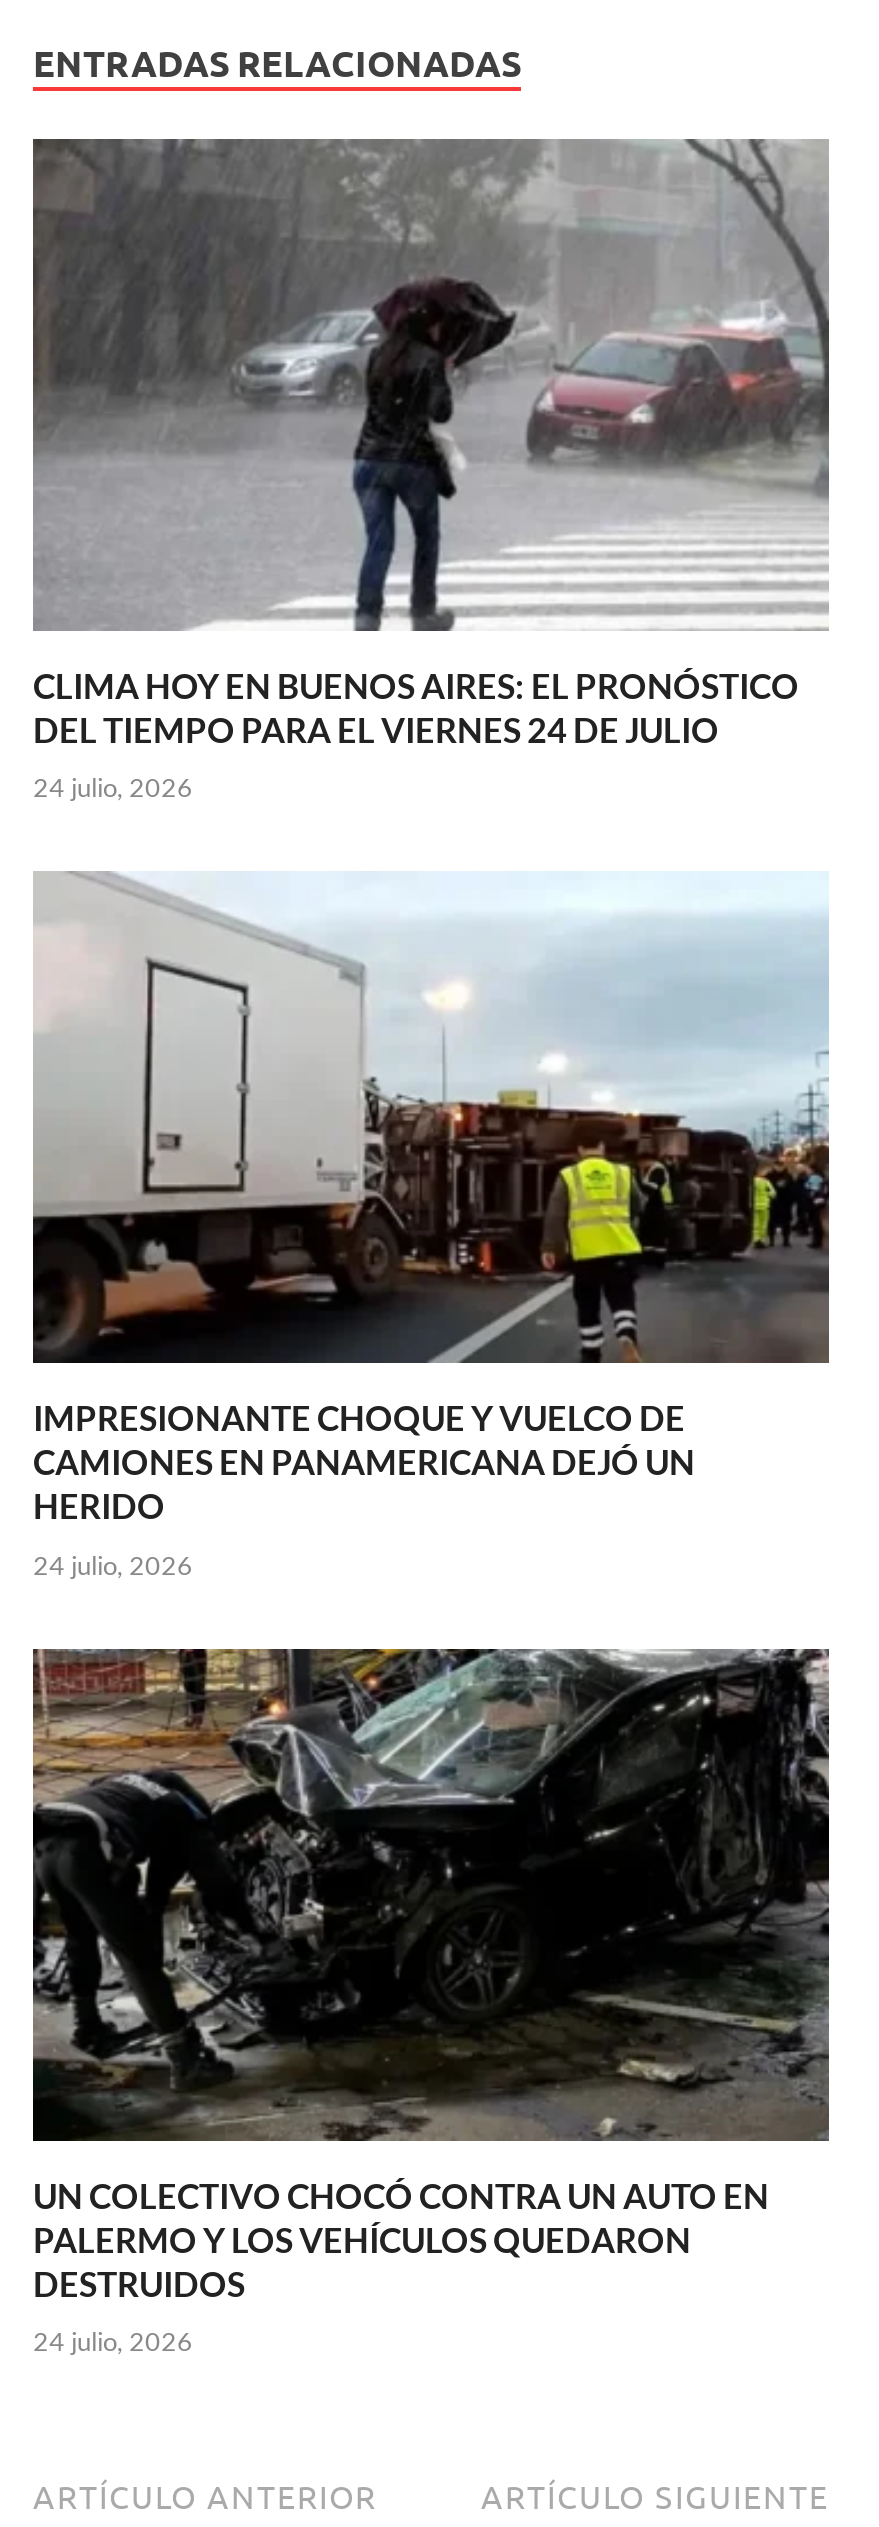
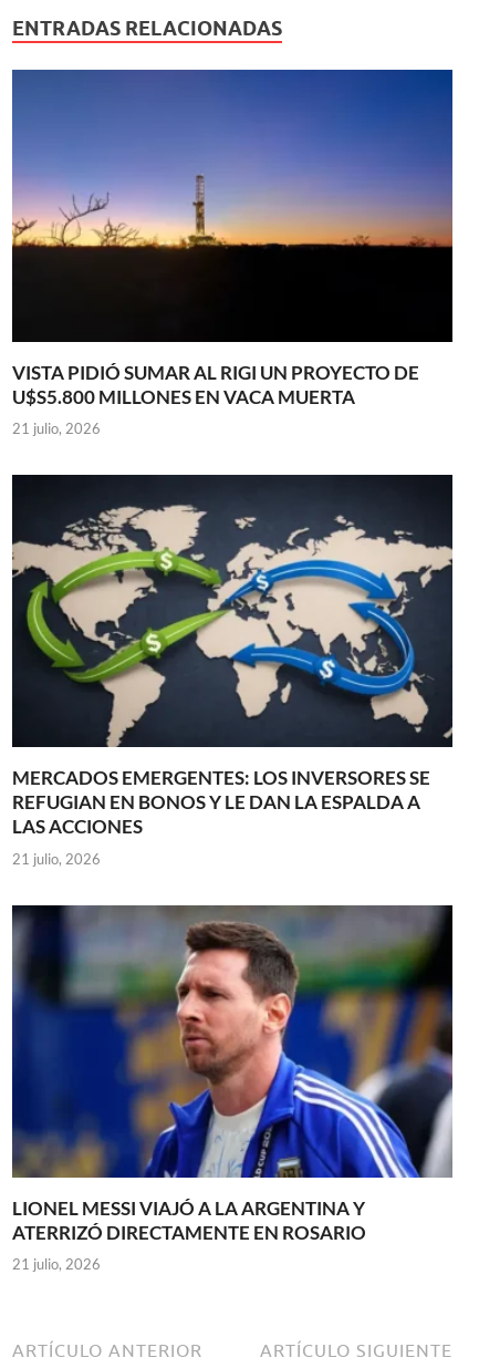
[31,137,829,751] [image] | CLIMA HOY EN BUENOS AIRES: EL PRONÓSTICO | DEL TIEMPO PARA EL VIERNES 24 DE JULIO -> [11,69,454,408] [image] | VISTA PIDIÓ SUMAR AL RIGI UN PROYECTO DE | U$S5.800 MILLONES EN VACA MUERTA
[33,772,193,804] 24 julio, 2026 -> [12,420,101,438] 21 julio, 2026
[33,871,831,1527] [image] | IMPRESIONANTE CHOQUE Y VUELCO DE | CAMIONES EN PANAMERICANA DEJÓ UN | HERIDO -> [11,474,454,838] [image] | MERCADOS EMERGENTES: LOS INVERSORES SE | REFUGIAN EN BONOS Y LE DAN LA ESPALDA A | LAS ACCIONES
[33,1548,193,1580] 24 julio, 2026 -> [12,850,101,867] 21 julio, 2026
[31,1647,831,2304] [image] | UN COLECTIVO CHOCÓ CONTRA UN AUTO EN | PALERMO Y LOS VEHÍCULOS QUEDARON | DESTRUIDOS -> [11,904,452,1244] [image] | LIONEL MESSI VIAJÓ A LA ARGENTINA Y | ATERRIZÓ DIRECTAMENTE EN ROSARIO
[33,2325,193,2357] 24 julio, 2026 -> [12,1255,101,1273] 21 julio, 2026

